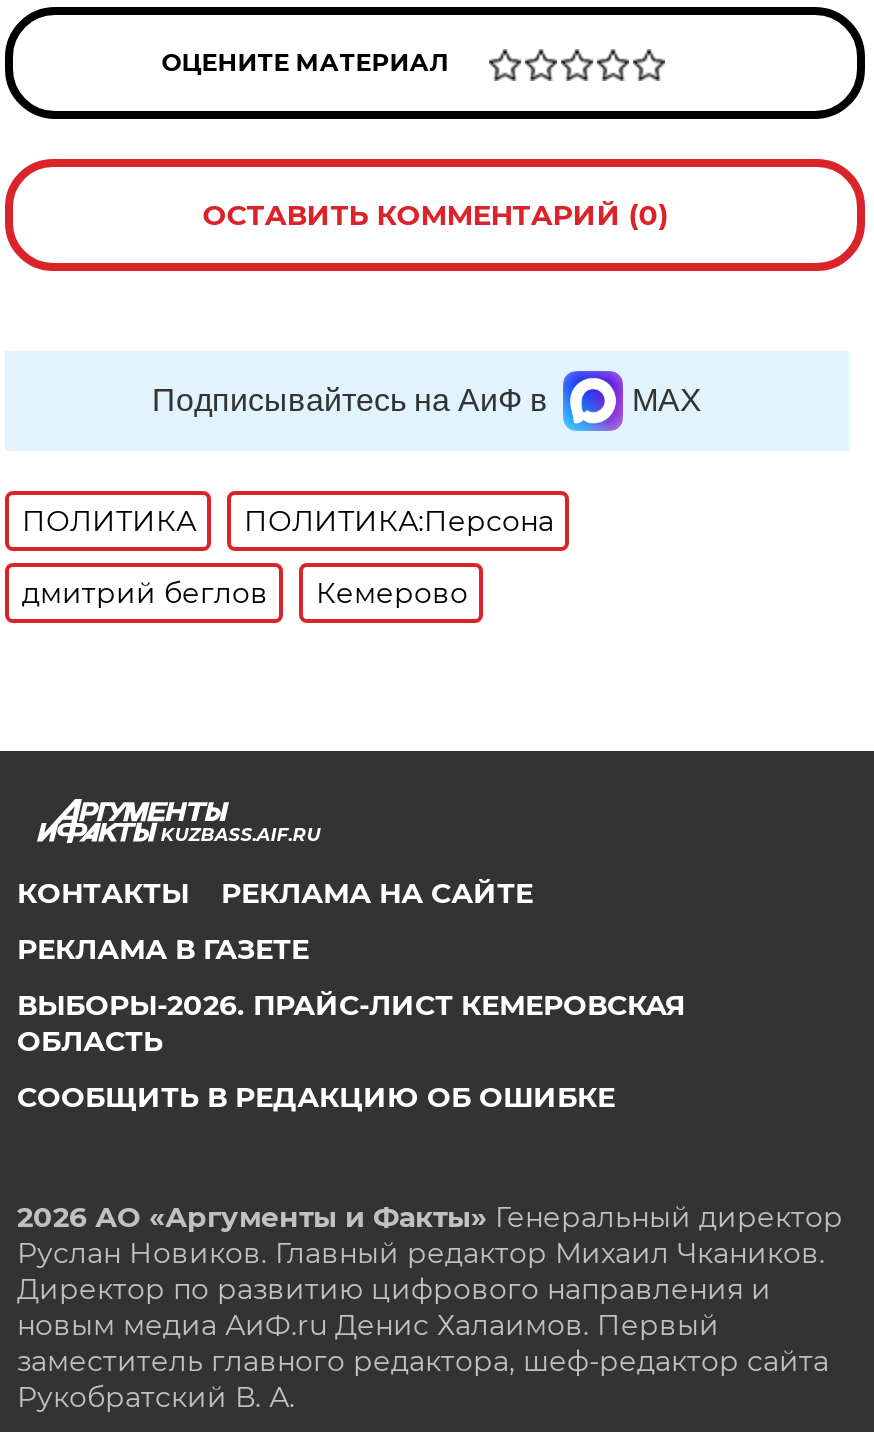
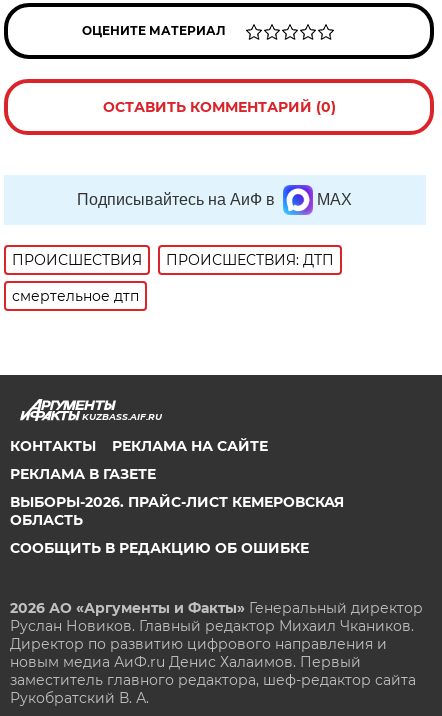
[22,503,554,539] ПОЛИТИКА | ПОЛИТИКА:Персона -> [12,251,334,269] ПРОИСШЕСТВИЯ | ПРОИСШЕСТВИЯ: ДТП
[22,575,468,611] дмитрий беглов | Кемерово -> [12,287,139,305] смертельное дтп

